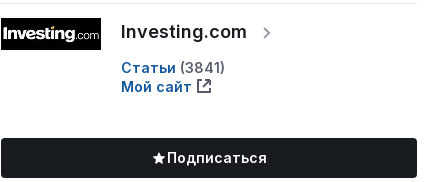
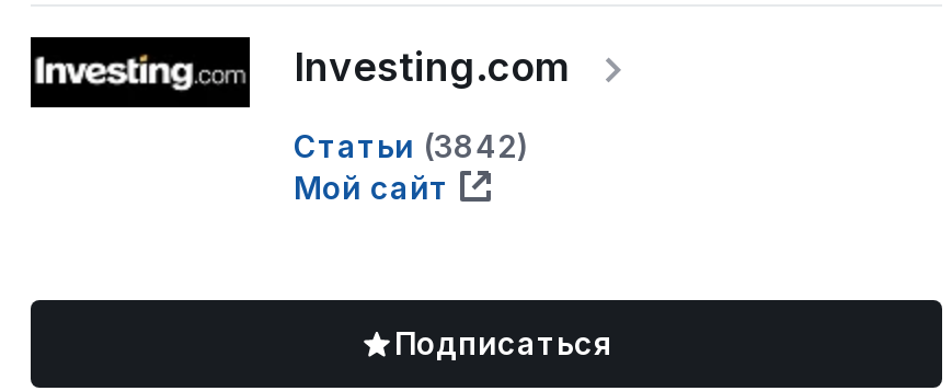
[121,59,225,76] Статьи (3841) -> [294,127,528,164] Статьи (3842)

